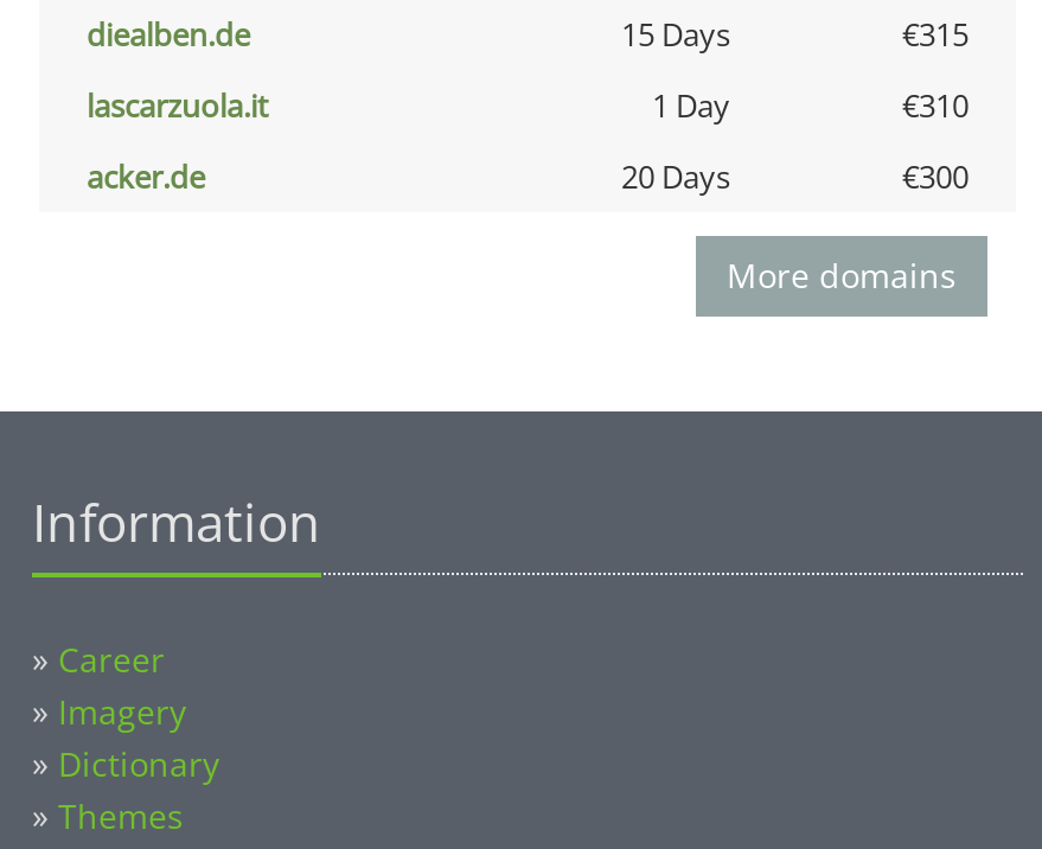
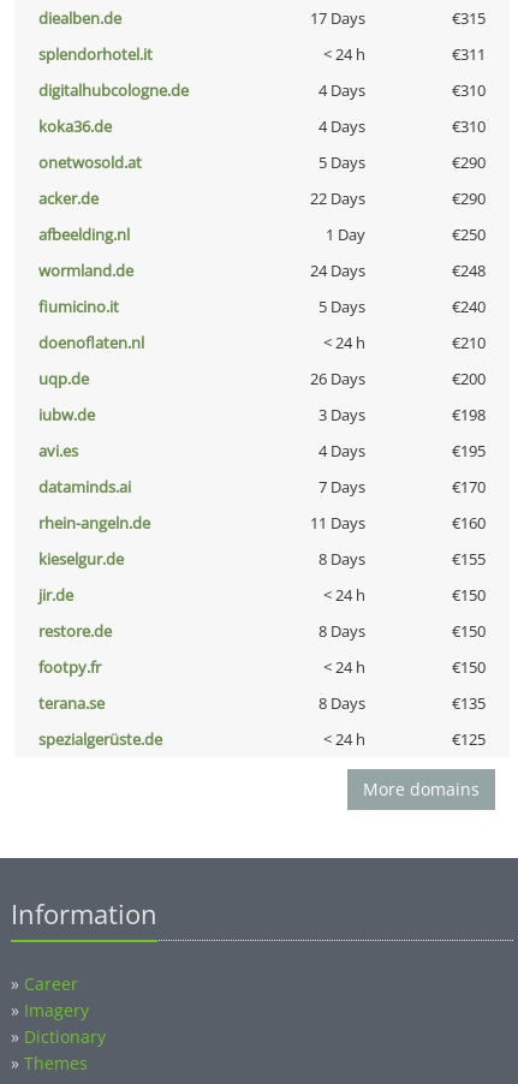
[621,13,730,56] 15 Days -> [309,7,365,29] 17 Days
[87,84,730,127] lascarzuola.it | 1 Day -> [38,43,486,101] splendorhotel.it | < 24 h | €311 | digitalhubcologne.de | 4 Days
none -> [38,115,486,173] koka36.de | 4 Days | €310 | onetwosold.at | 5 Days | €290
[621,155,969,198] 20 Days | €300 -> [38,187,486,750] 22 Days | €290 | afbeelding.nl | 1 Day | €250 | wormland.de | 24 Days | €248 | fiumicino.it | 5 Days | €240 | doenoflaten.nl | < 24 h | €210 | uqp.de | 26 Days | €200 | iubw.de | 3 Days | €198 | avi.es | 4 Days | €195 | dataminds.ai | 7 Days | €170 | rhein-angeln.de | 11 Days | €160 | kieselgur.de | 8 Days | €155 | jir.de | < 24 h | €150 | restore.de | 8 Days | €150 | footpy.fr | < 24 h | €150 | terana.se | 8 Days | €135 | spezialgerüste.de | < 24 h | €125

